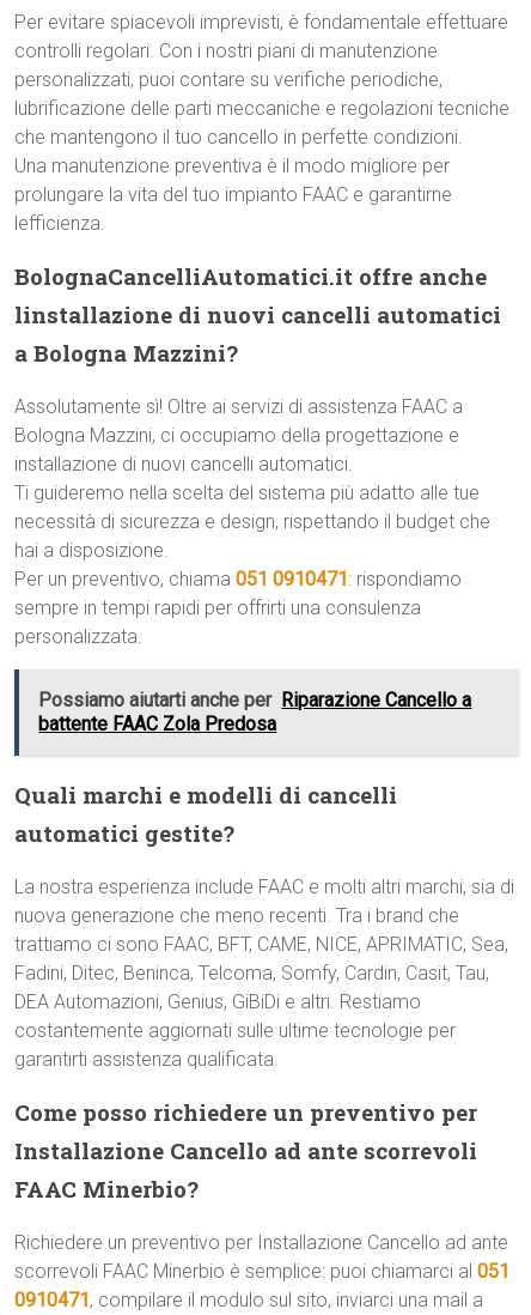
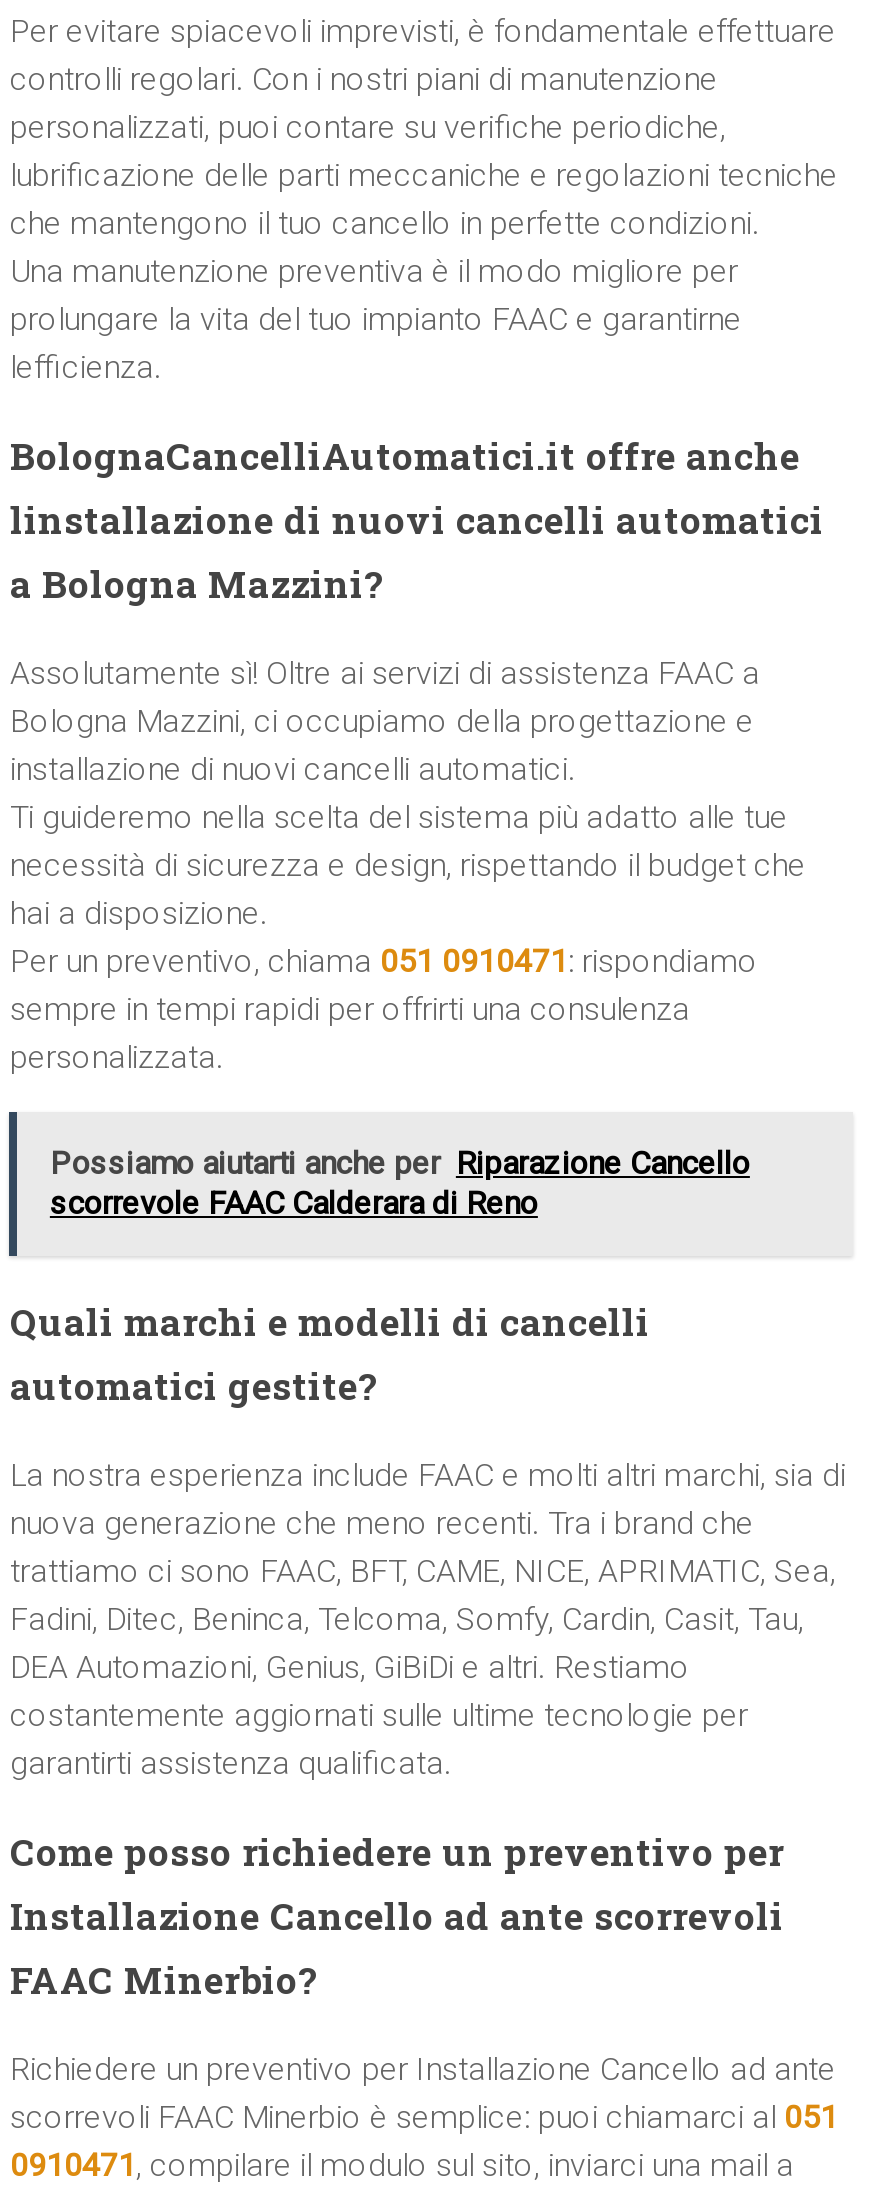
[39,689,472,735] Possiamo aiutarti anche per Riparazione Cancello a | battente FAAC Zola Predosa -> [50,1144,750,1222] Possiamo aiutarti anche per Riparazione Cancello | scorrevole FAAC Calderara di Reno

